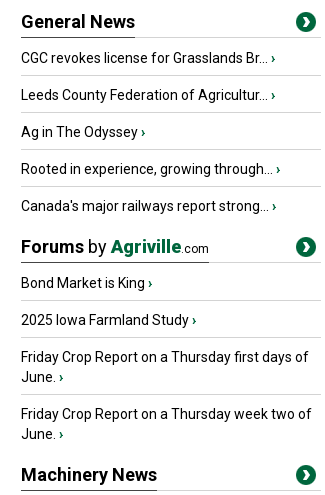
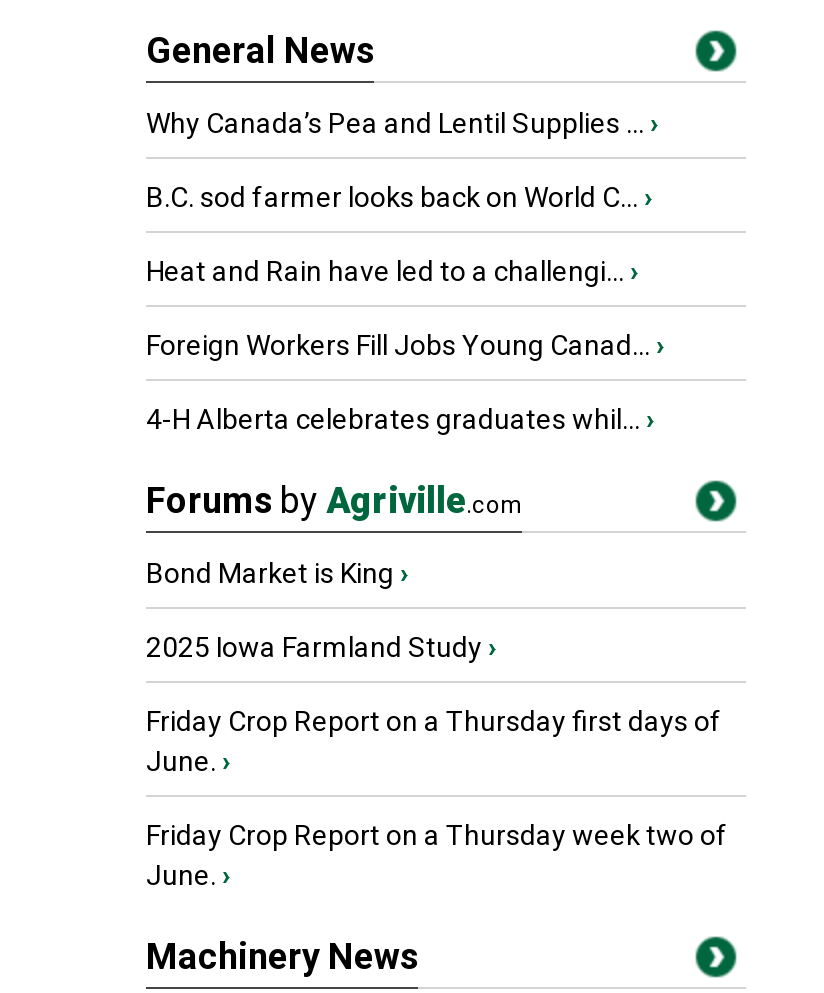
[21,50,275,66] CGC revokes license for Grasslands Br... › -> [146,107,658,139] Why Canada’s Pea and Lentil Supplies ... ›
[21,87,275,103] Leeds County Federation of Agricultur... › -> [146,181,652,213] B.C. sod farmer looks back on World C... ›
[21,124,145,140] Ag in The Odyssey › -> [146,255,638,287] Heat and Rain have led to a challengi... ›
[21,161,280,177] Rooted in experience, growing through... › -> [146,329,664,361] Foreign Workers Fill Jobs Young Canad... ›
[21,198,276,214] Canada's major railways report strong... › -> [146,403,654,435] 4-H Alberta celebrates graduates whil... ›

